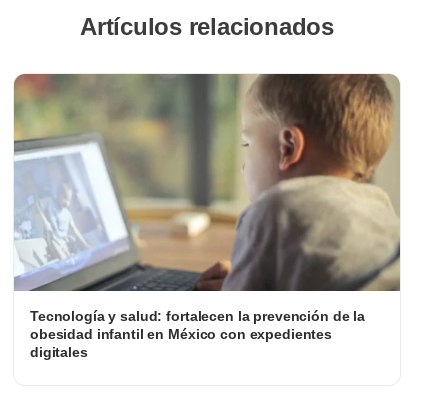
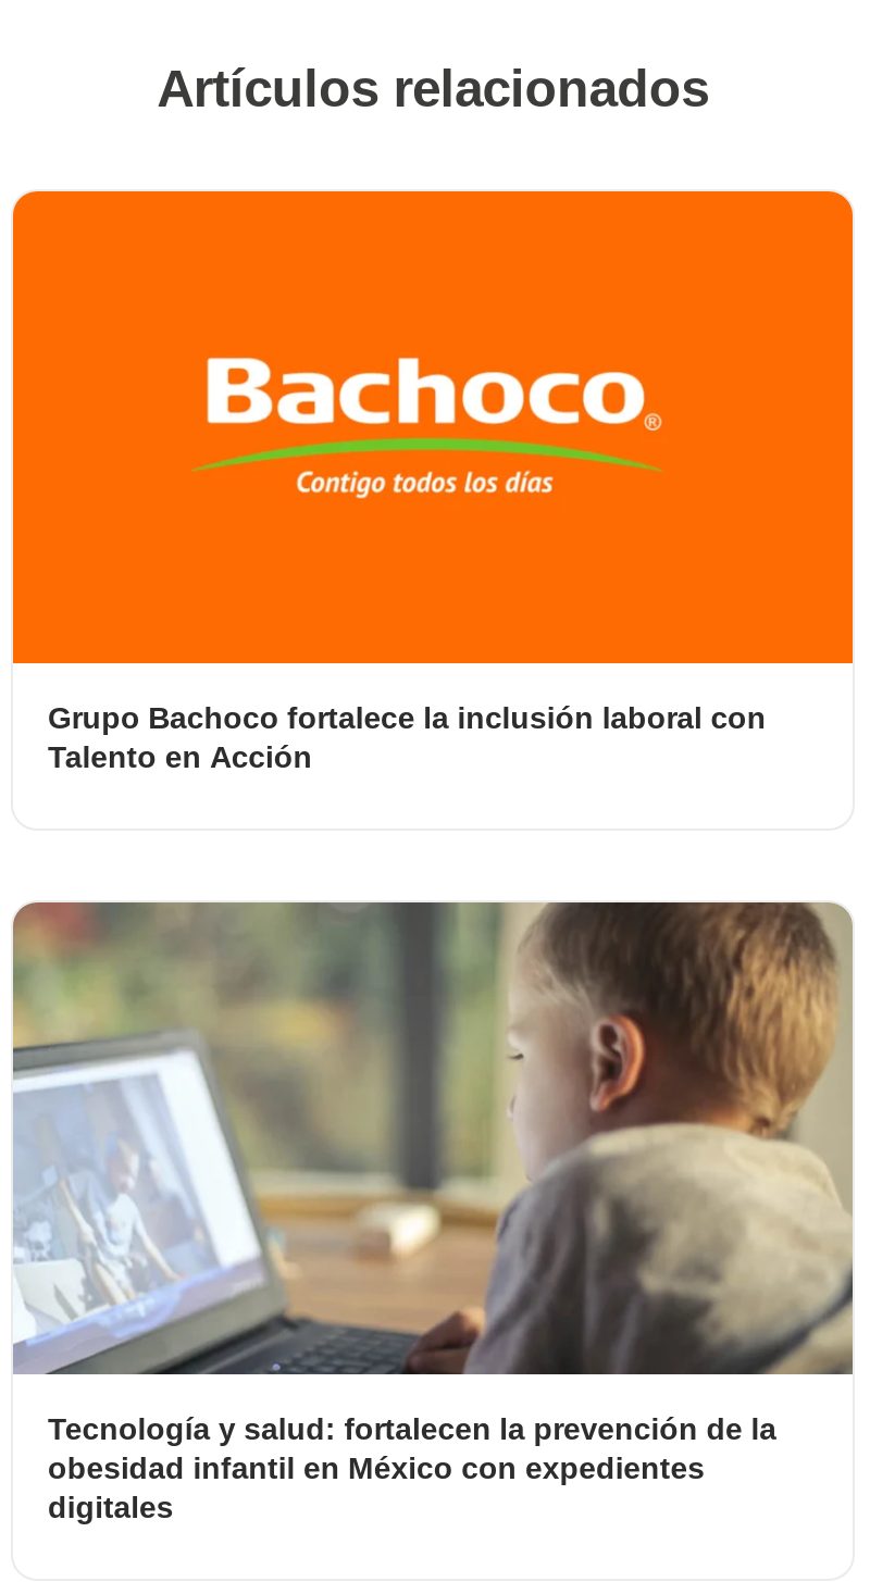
none -> [11,189,855,773] [image] | Grupo Bachoco fortalece la inclusión laboral con | Talento en Acción

